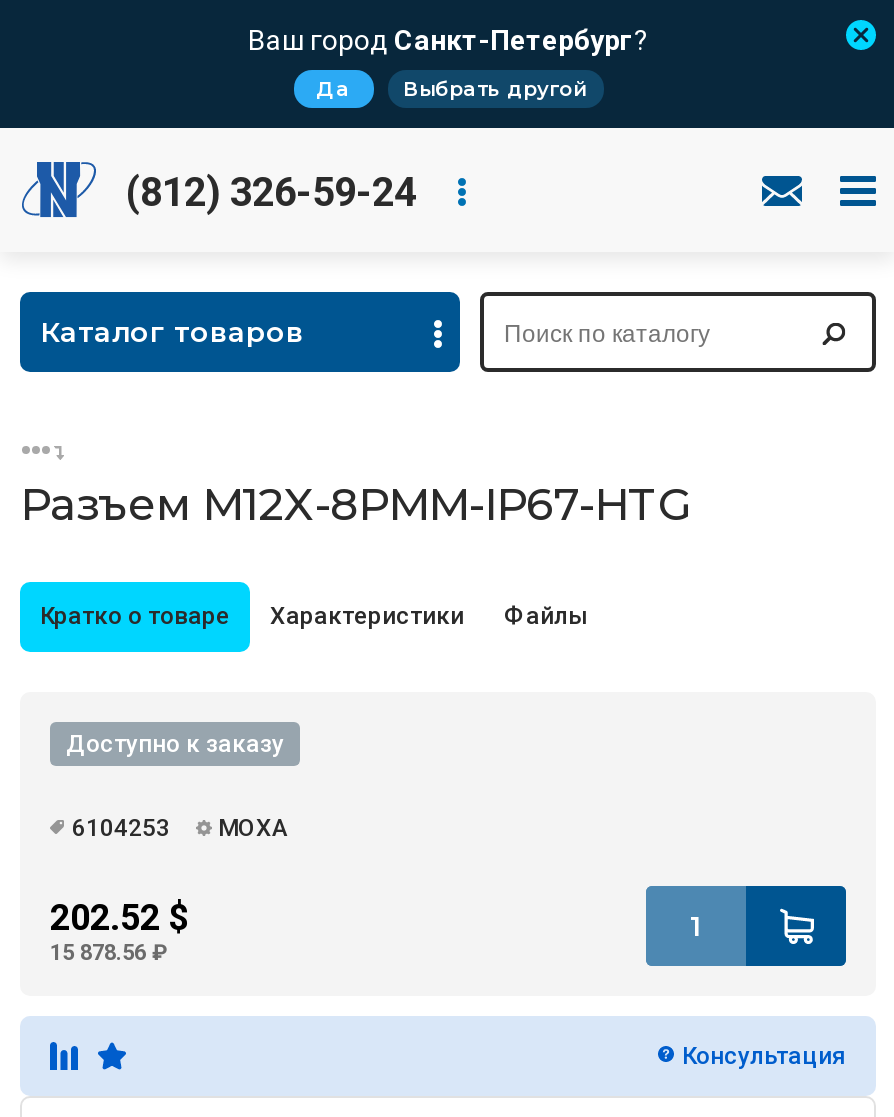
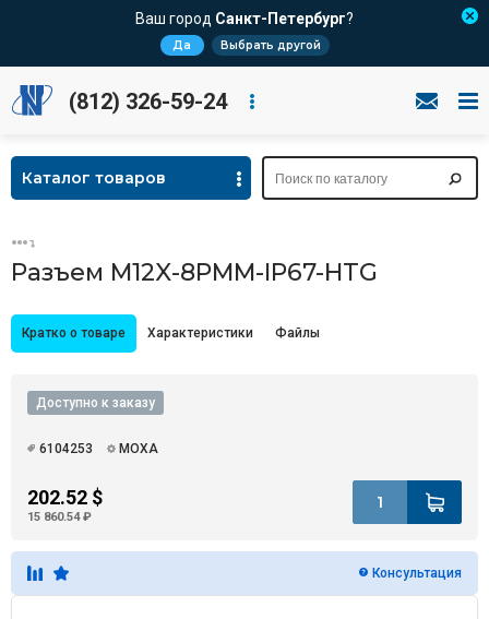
[50,940,168,966] 15 878.56 ₽ -> [27,510,92,524] 15 860.54 ₽

